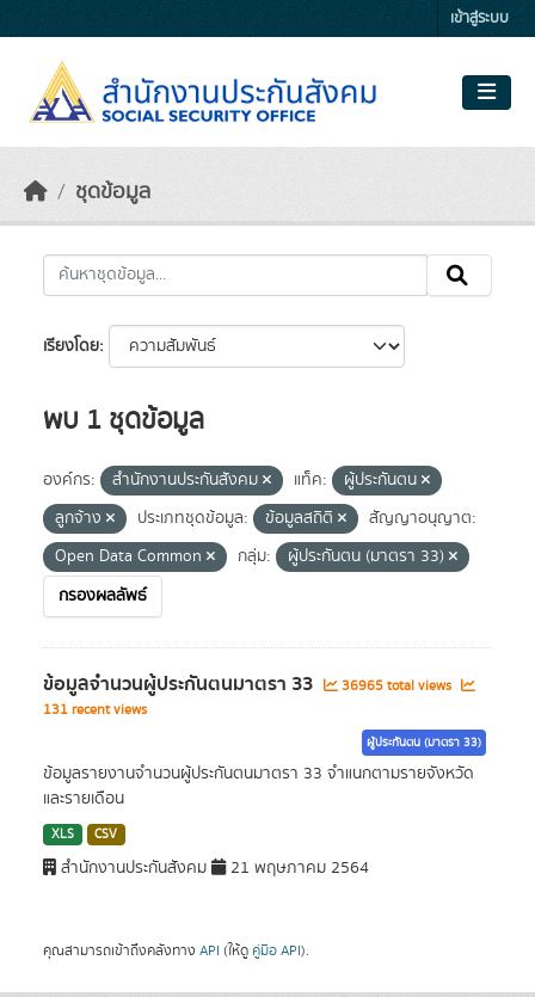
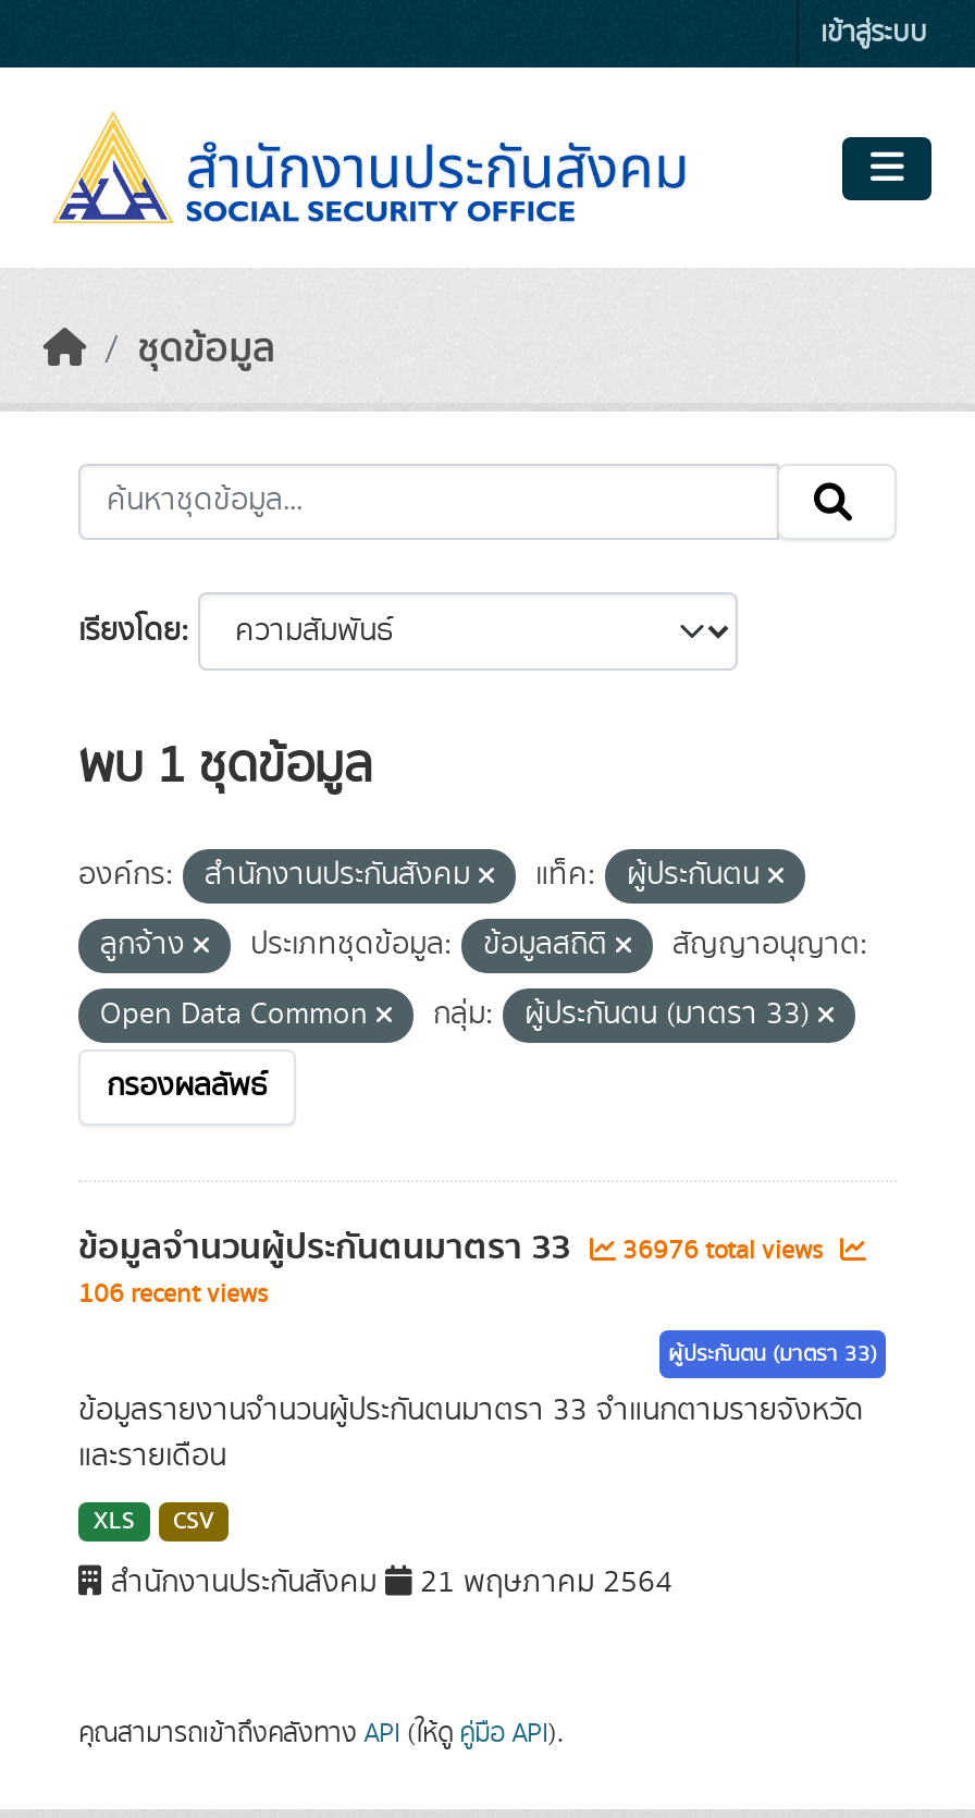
[43,669,455,700] ข้อมูลจำนวนผู้ประกันตนมาตรา 33 36965 total views -> [78,1219,829,1276] ข้อมูลจำนวนผู้ประกันตนมาตรา 33 36976 total views
[43,700,147,720] 131 recent views -> [78,1276,268,1313] 106 recent views

